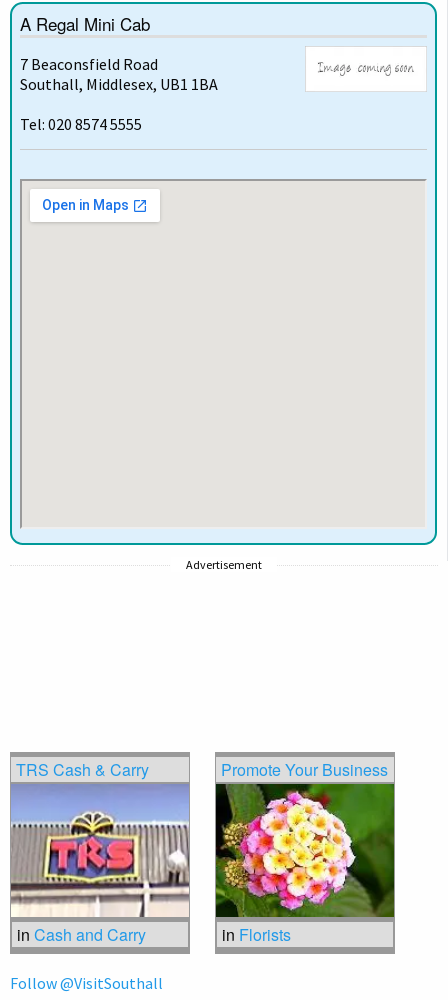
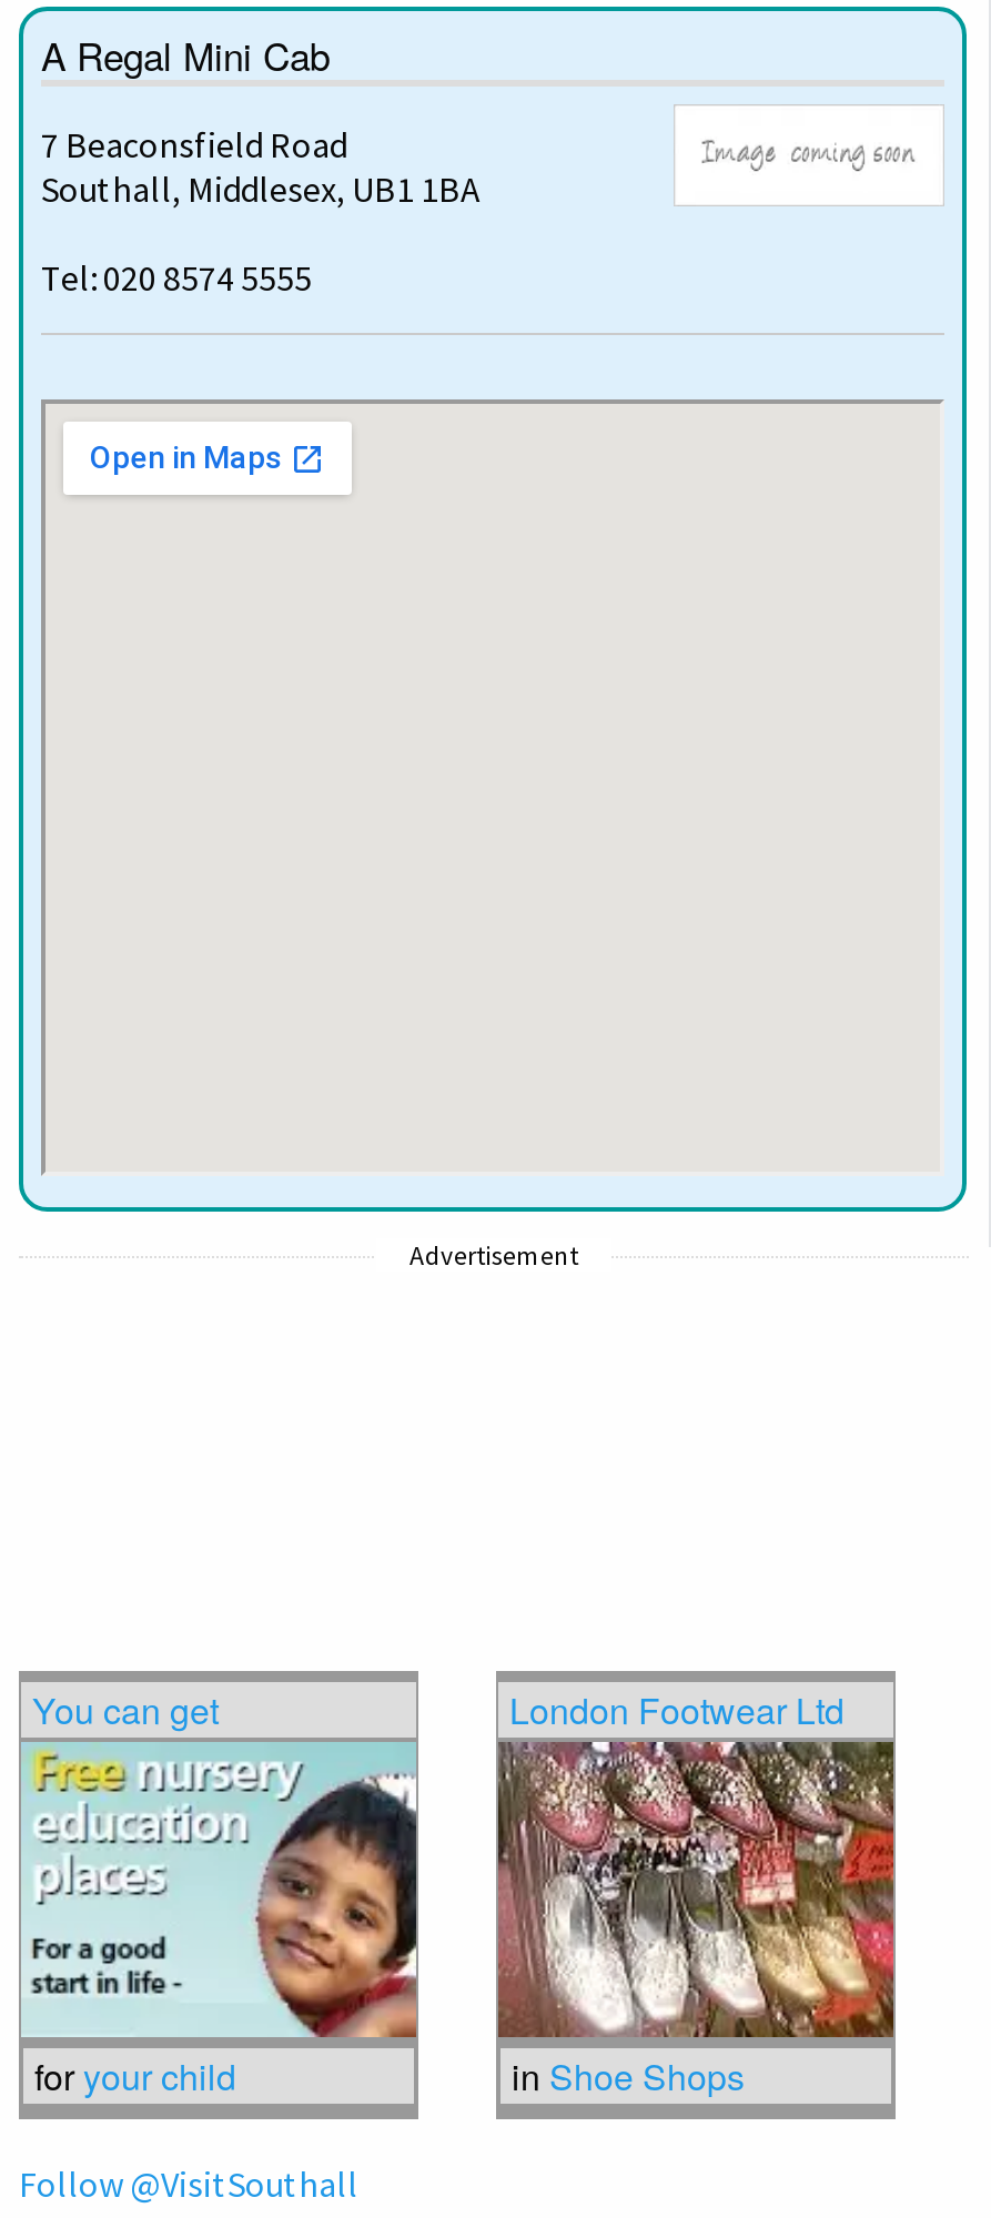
[16,758,149,781] TRS Cash & Carry -> [32,1683,219,1734] You can get
[214,753,405,955] [image] | Promote Your Business -> [474,1669,898,2121] [image] | London Footwear Ltd
[10,784,190,946] [image] | in Cash and Carry -> [19,1742,418,2102] [image] | for your child
[222,923,291,946] in Florists -> [512,2051,745,2102] in Shoe Shops

